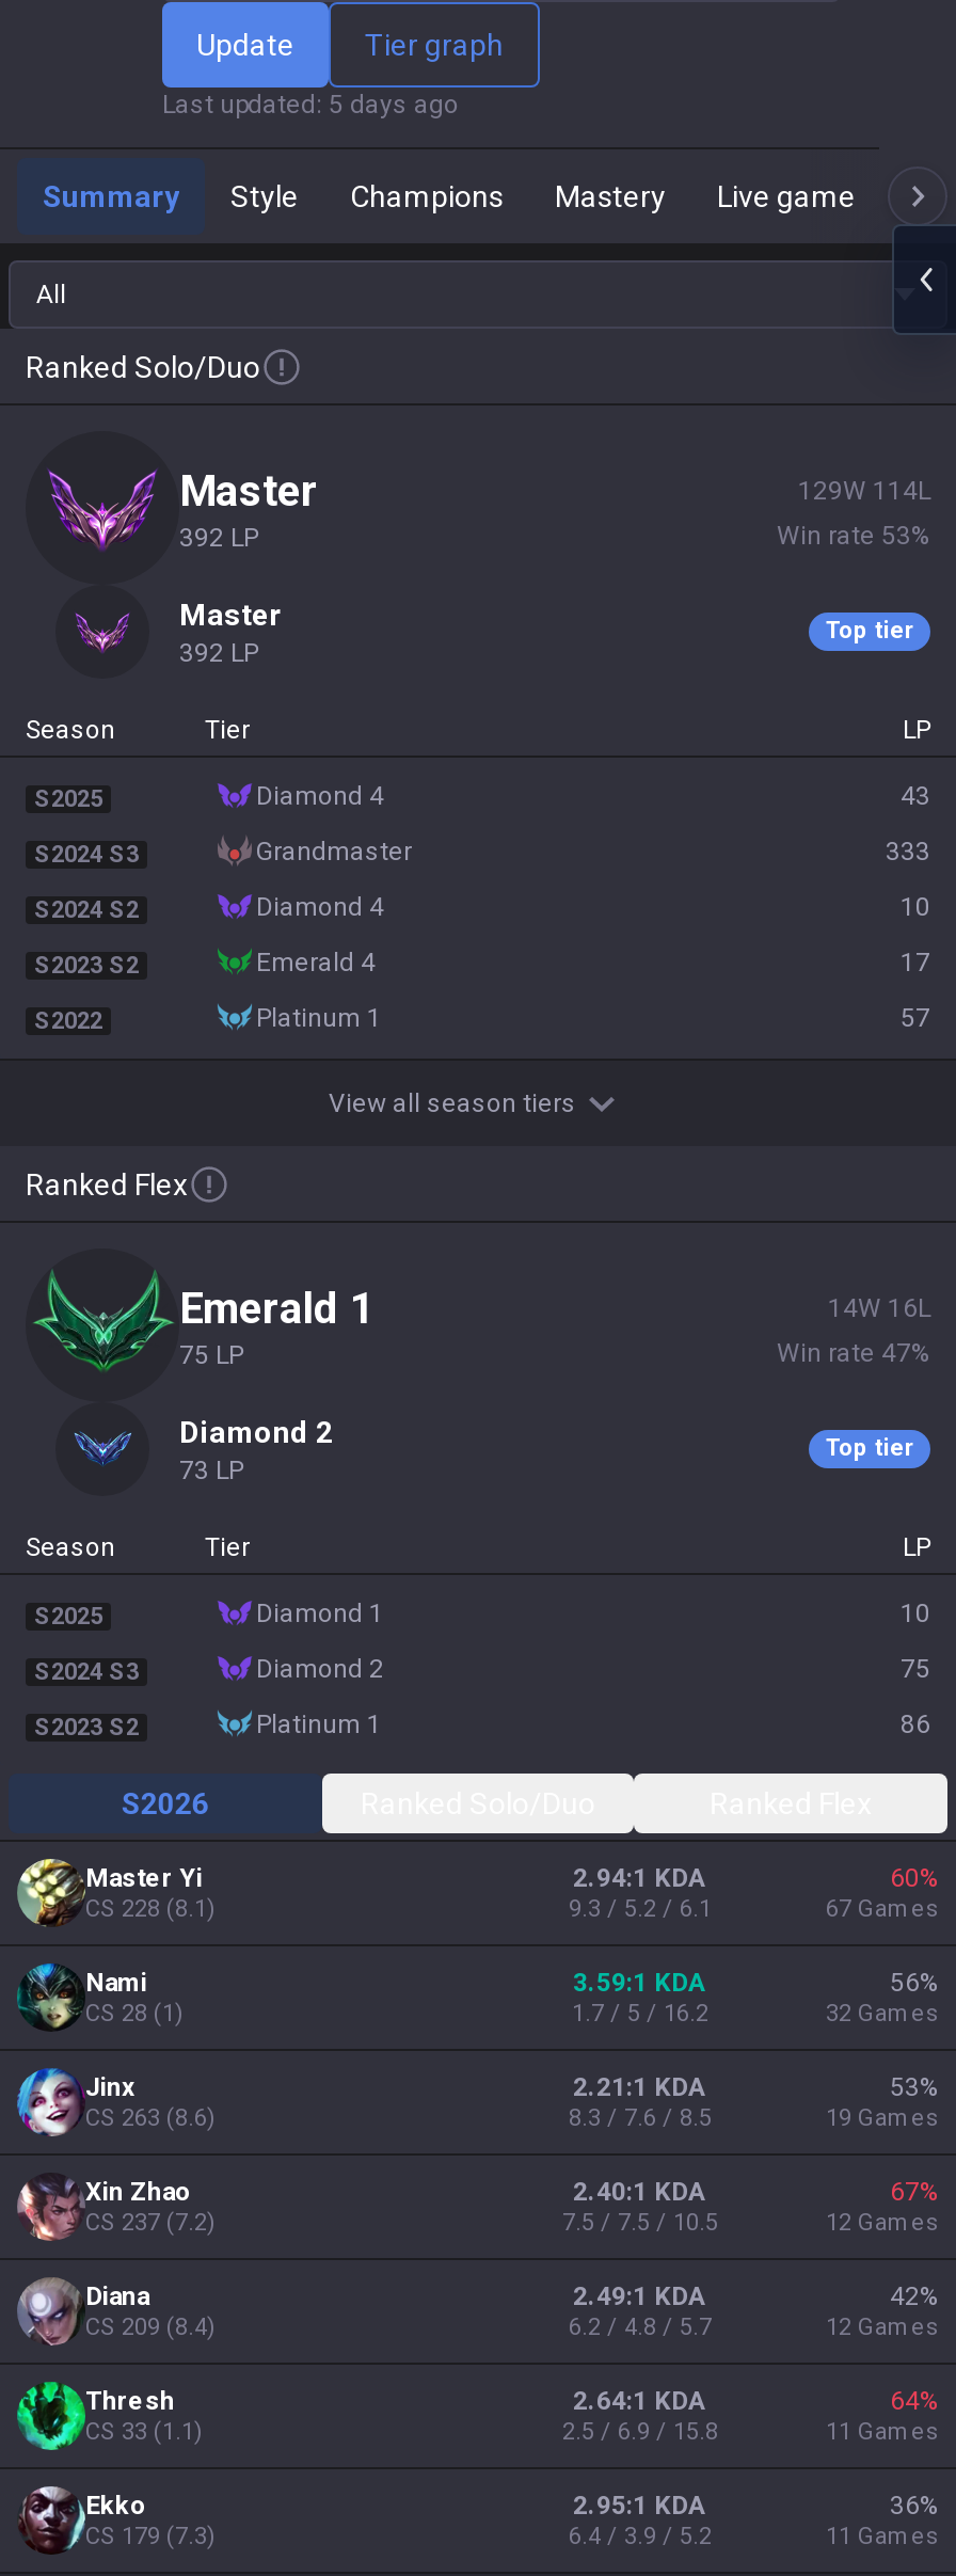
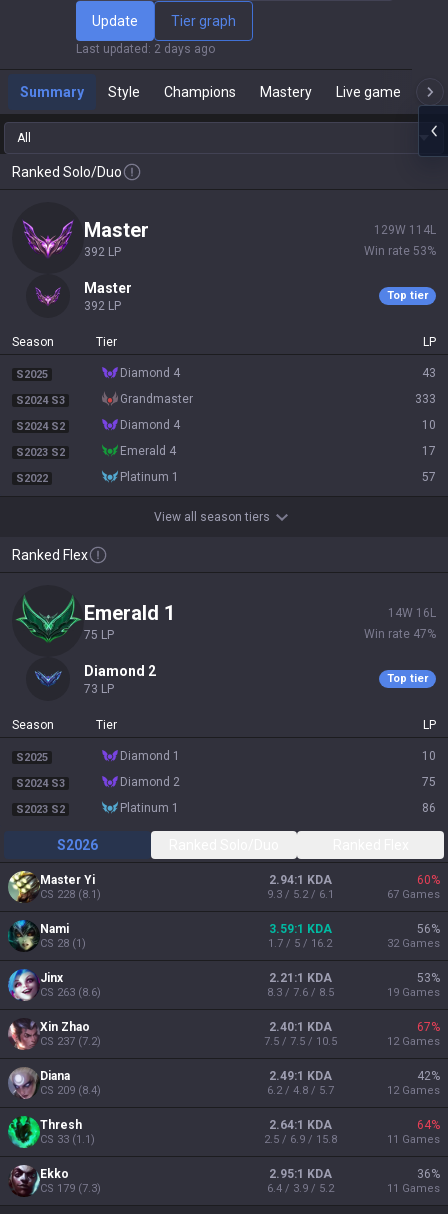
[162,90,459,120] Last updated: 5 days ago -> [76,42,215,56] Last updated: 2 days ago

